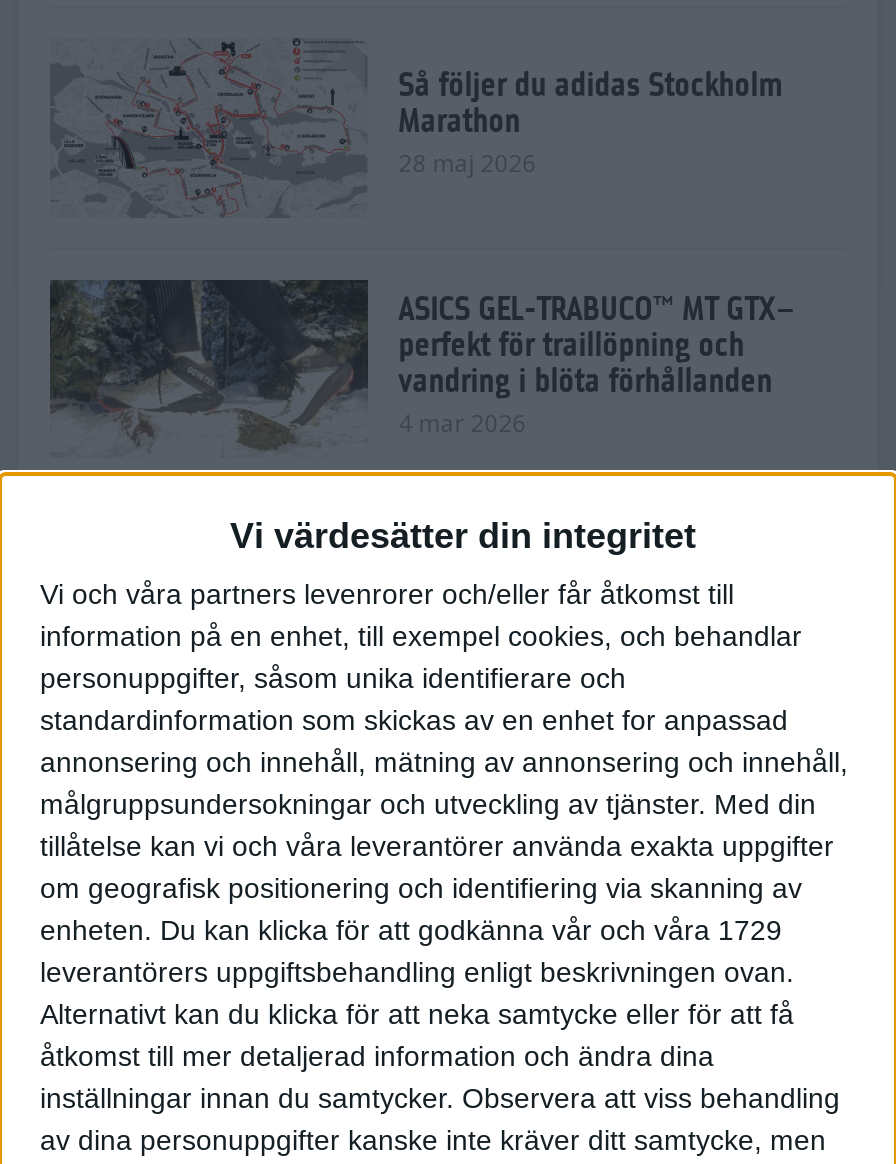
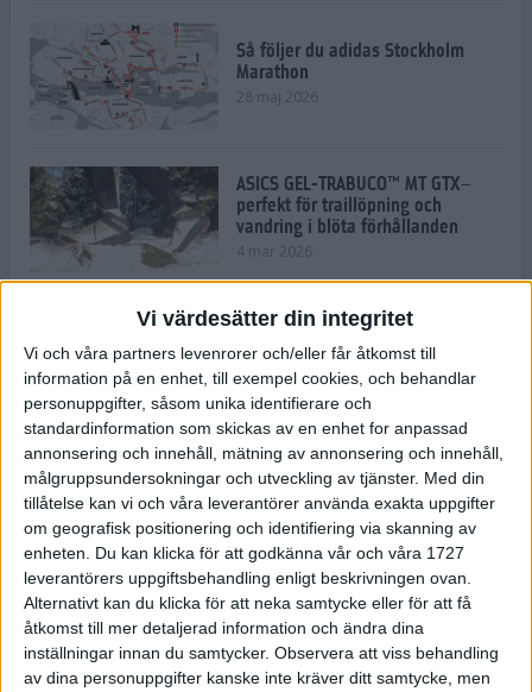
[40,915,782,947] enheten. Du kan klicka för att godkänna vår och våra 1729 -> [24,544,464,563] enheten. Du kan klicka för att godkänna vår och våra 1727

